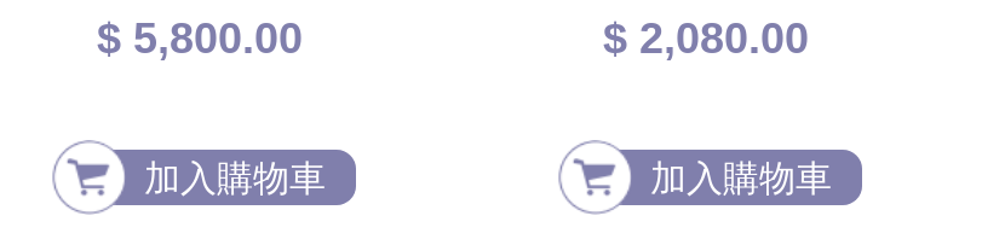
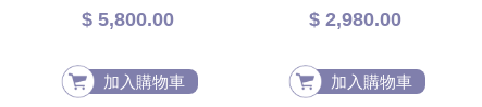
[603,13,809,62] $ 2,080.00 -> [309,8,401,30] $ 2,980.00

